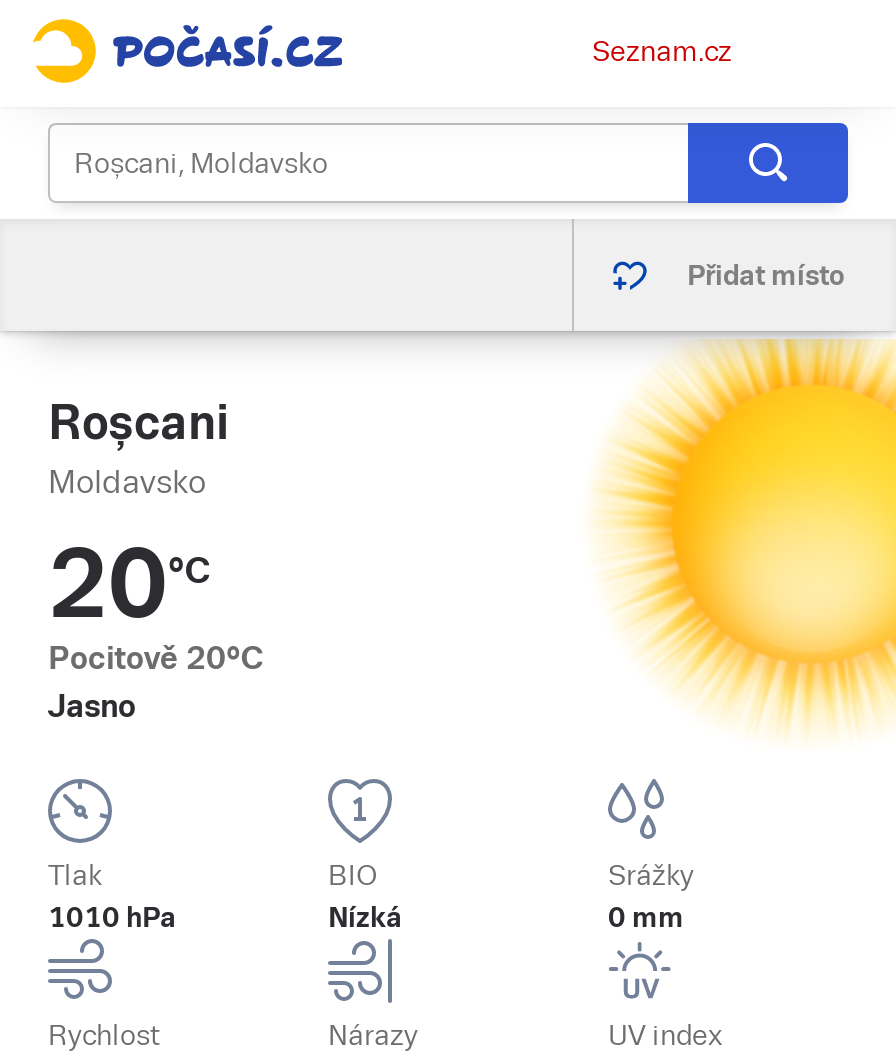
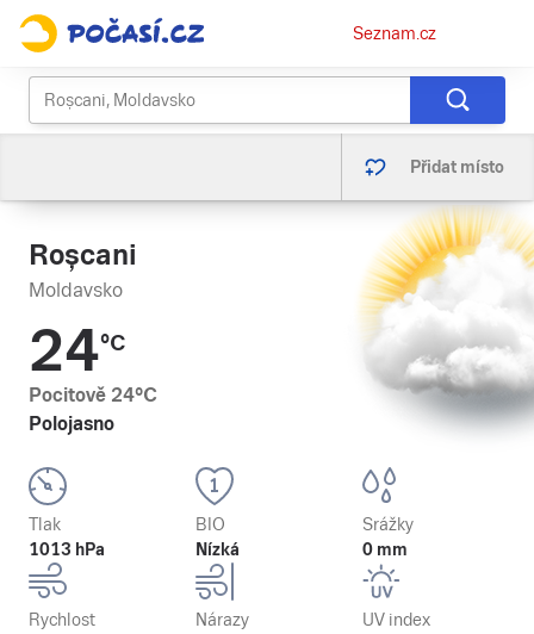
[594,339,890,733] [image] -> [355,206,530,437] [image]
[48,529,264,725] 20°C | Pocitově 20°C | Jasno -> [29,318,157,435] 24°C | Pocitově 24°C | Polojasno
[48,901,176,933] 1010 hPa -> [29,540,105,559] 1013 hPa

